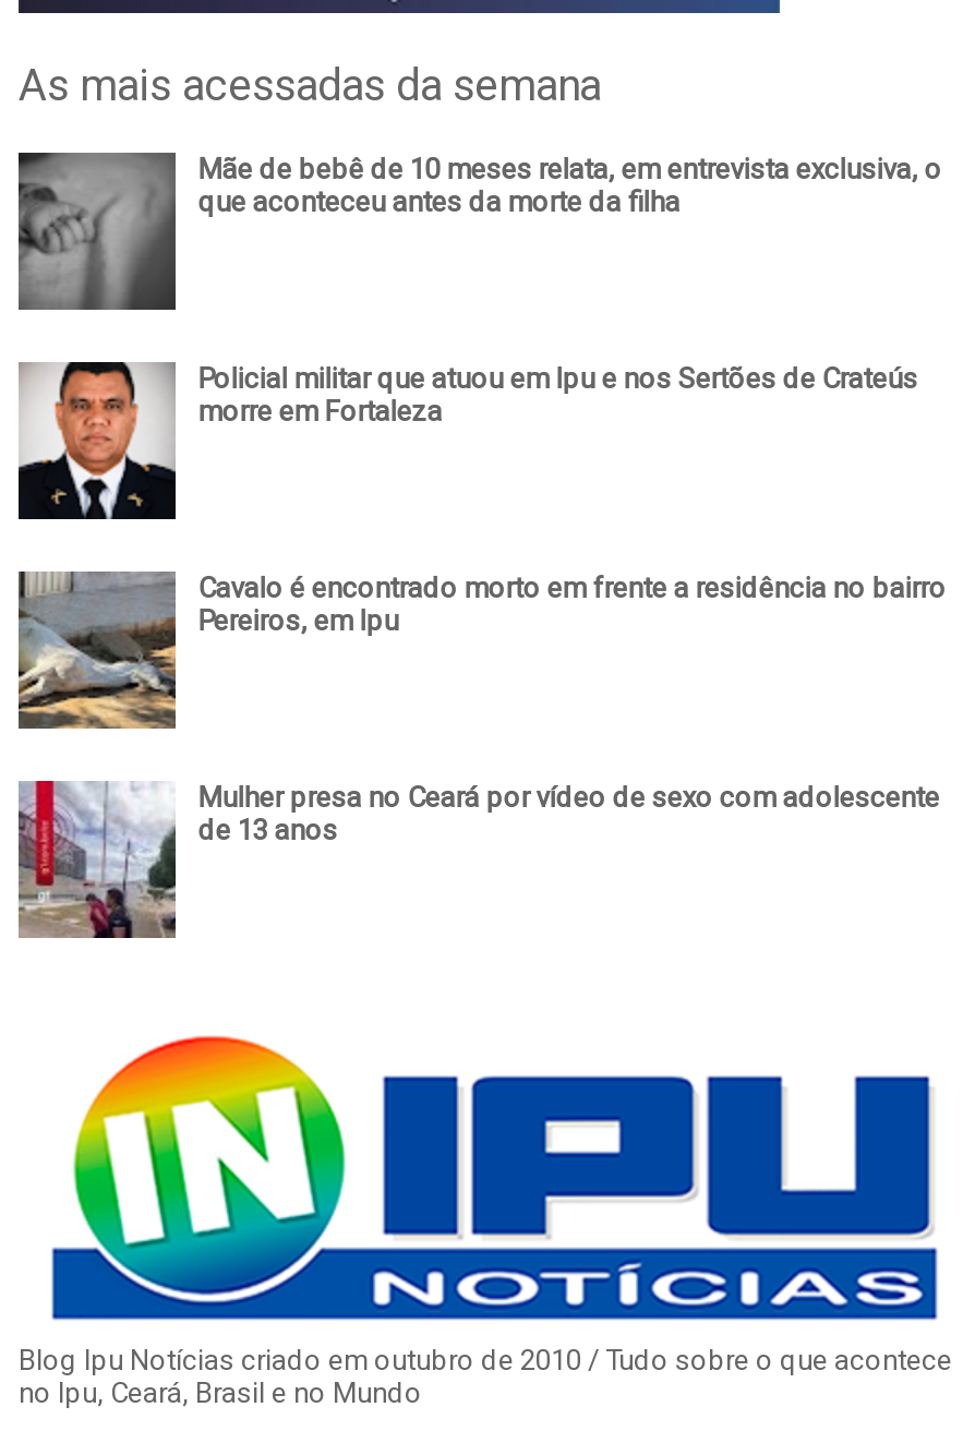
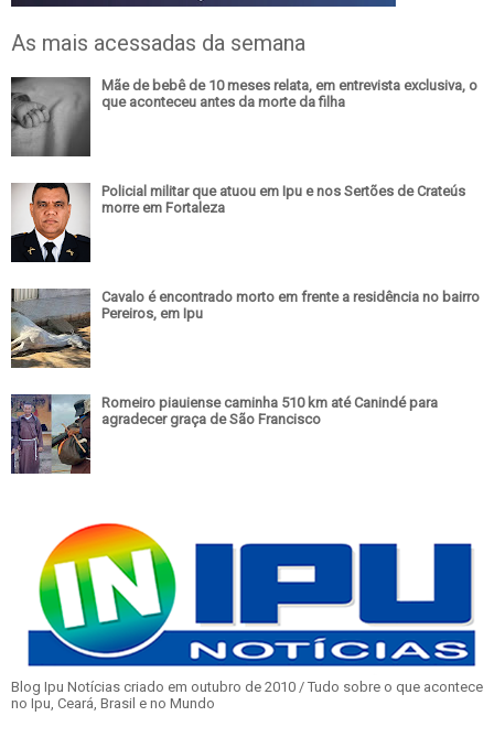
[19,779,939,938] [image] | Mulher presa no Ceará por vídeo de sexo com adolescente | de 13 anos -> [10,393,438,474] [image] | Romeiro piauiense caminha 510 km até Canindé para | agradecer graça de São Francisco

